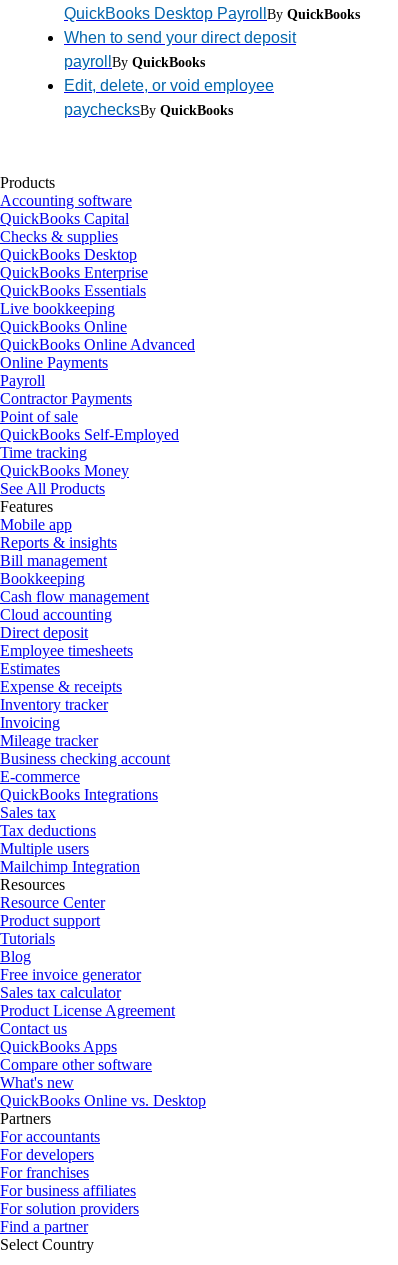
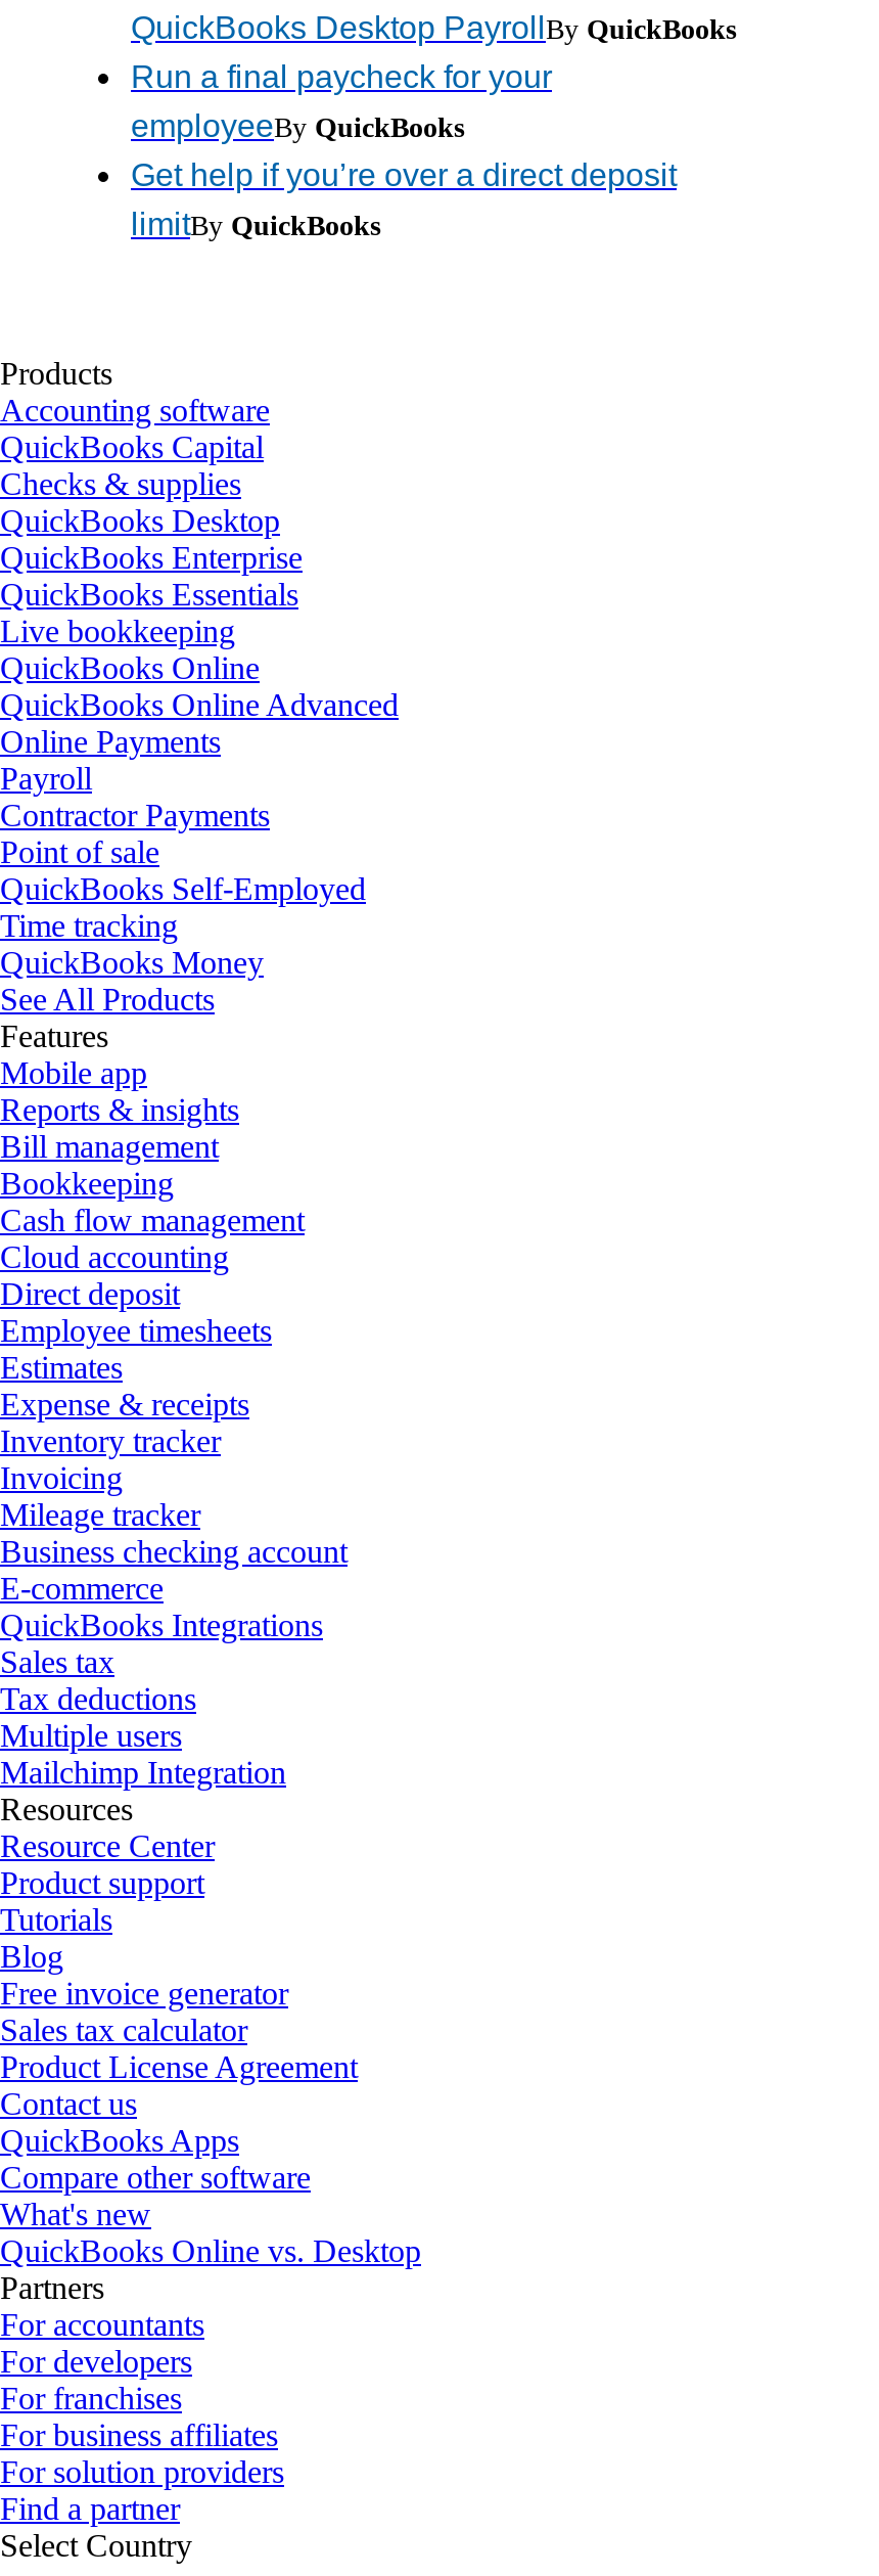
[64,29,296,118] When to send your direct deposit | payrollBy QuickBooks | Edit, delete, or void employee | paychecksBy QuickBooks -> [131,60,677,242] Run a final paycheck for your | employeeBy QuickBooks | Get help if you’re over a direct deposit | limitBy QuickBooks

